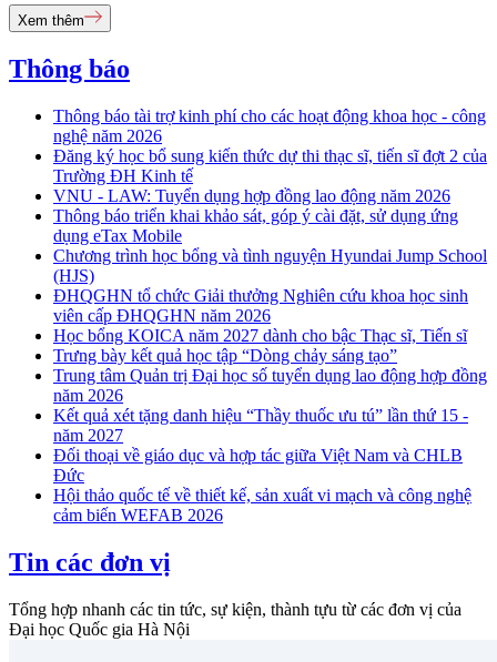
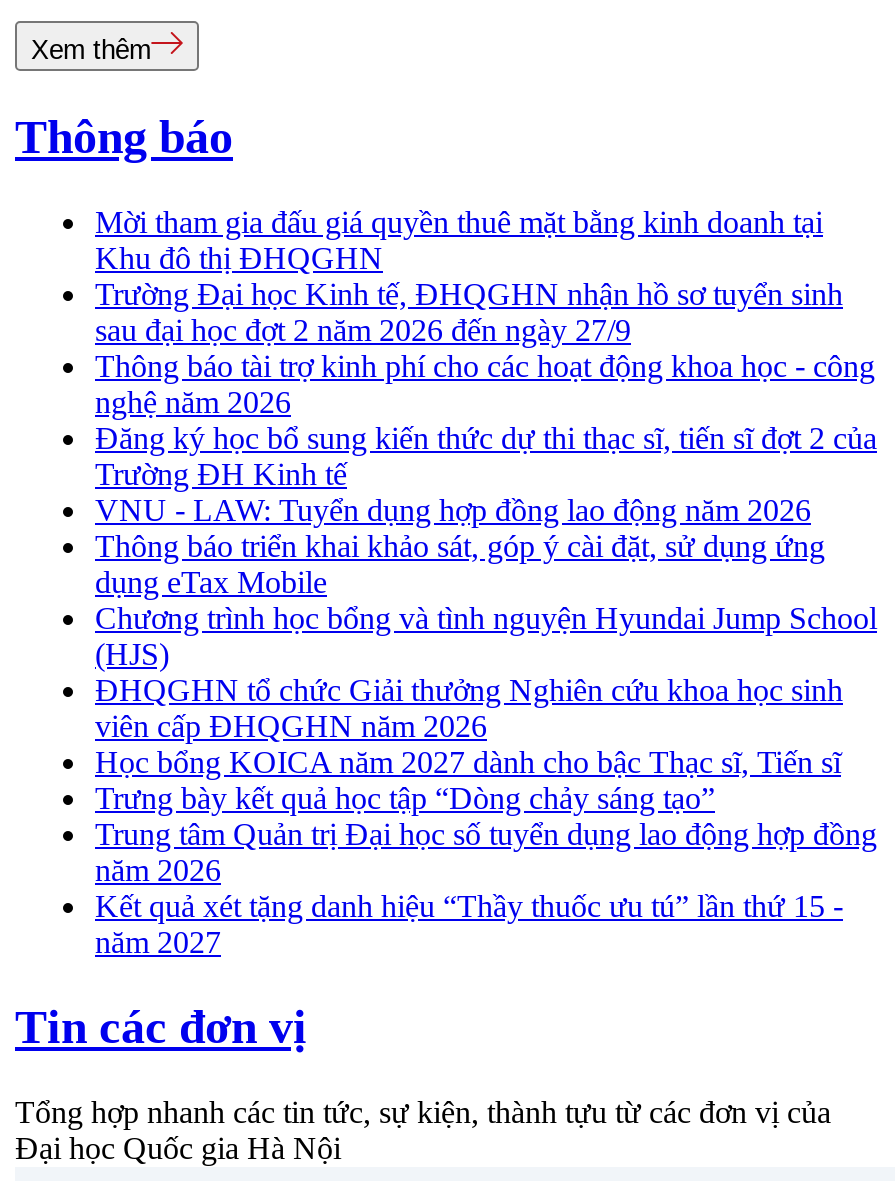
none -> [95,205,843,347] Mời tham gia đấu giá quyền thuê mặt bằng kinh doanh tại | Khu đô thị ĐHQGHN | Trường Đại học Kinh tế, ĐHQGHN nhận hồ sơ tuyển sinh | sau đại học đợt 2 năm 2026 đến ngày 27/9
moved [53,107,487,445] -> [95,349,877,959]: Thông báo tài trợ kinh phí cho các hoạt động khoa học - công | nghệ năm 2026 | Đăng ký học bổ sung kiến thức dự thi thạc sĩ, tiến sĩ đợt 2 của | ... | Kết quả xét tặng danh hiệu “Thầy thuốc ưu tú” lần thứ 15 - | năm 2027
[53,446,471,525] Đối thoại về giáo dục và hợp tác giữa Việt Nam và CHLB | Đức | Hội thảo quốc tế về thiết kế, sản xuất vi mạch và công nghệ | cảm biến WEFAB 2026 -> none

